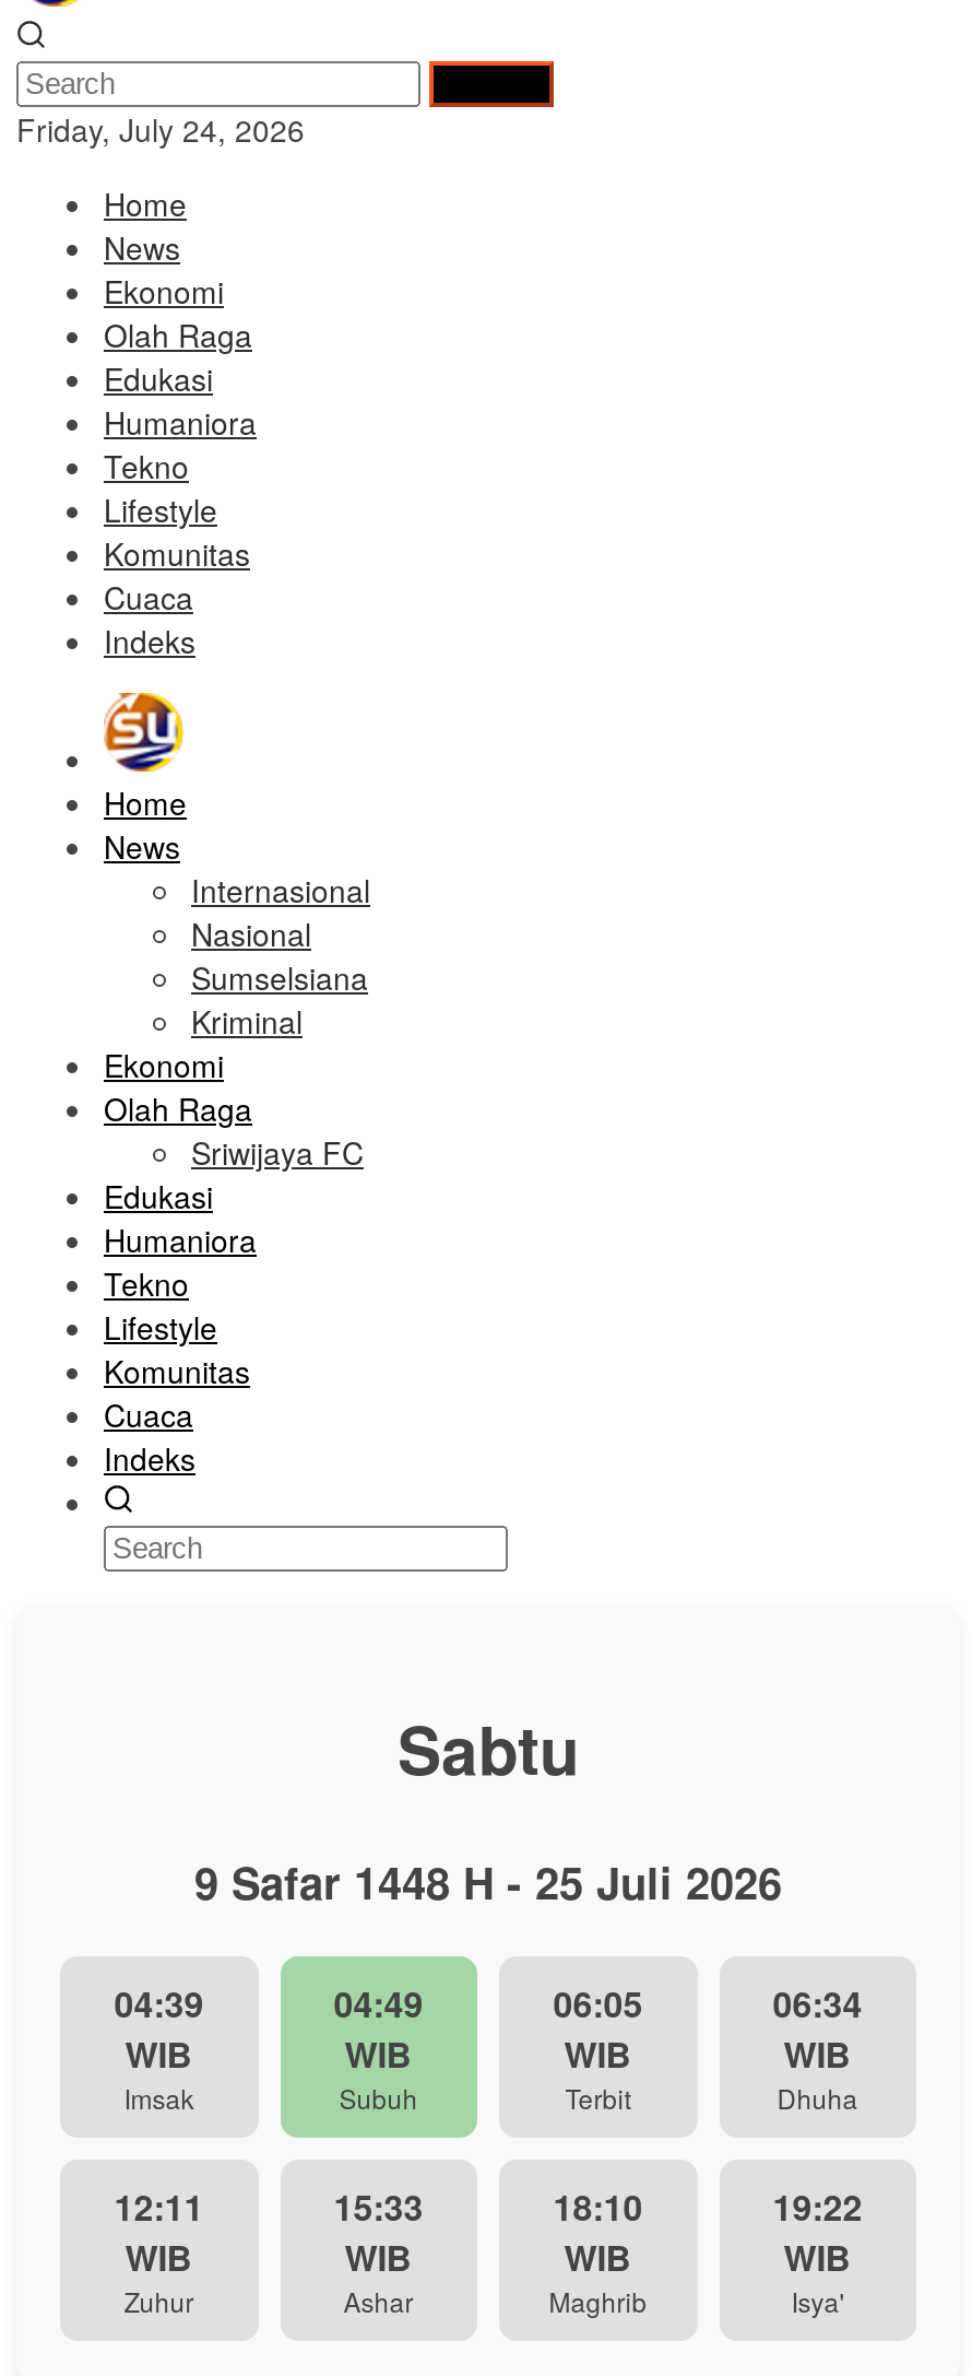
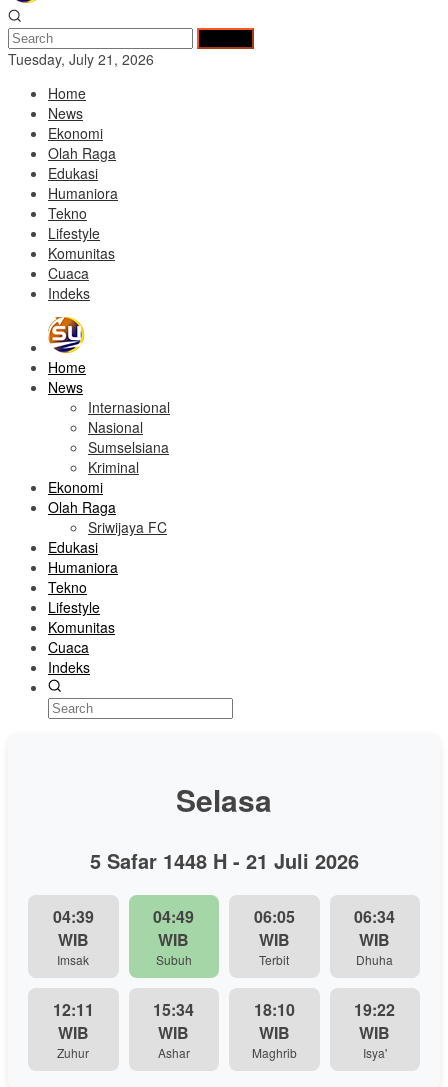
[16,107,305,151] Friday, July 24, 2026 -> [8,49,154,69] Tuesday, July 21, 2026
[398,1700,579,1794] Sabtu -> [176,778,272,821] Selasa
[194,1849,782,1912] 9 Safar 1448 H - 25 Juli 2026 -> [89,846,358,875] 5 Safar 1448 H - 21 Juli 2026
[334,2181,423,2231] 15:33 -> [153,998,194,1021] 15:34

